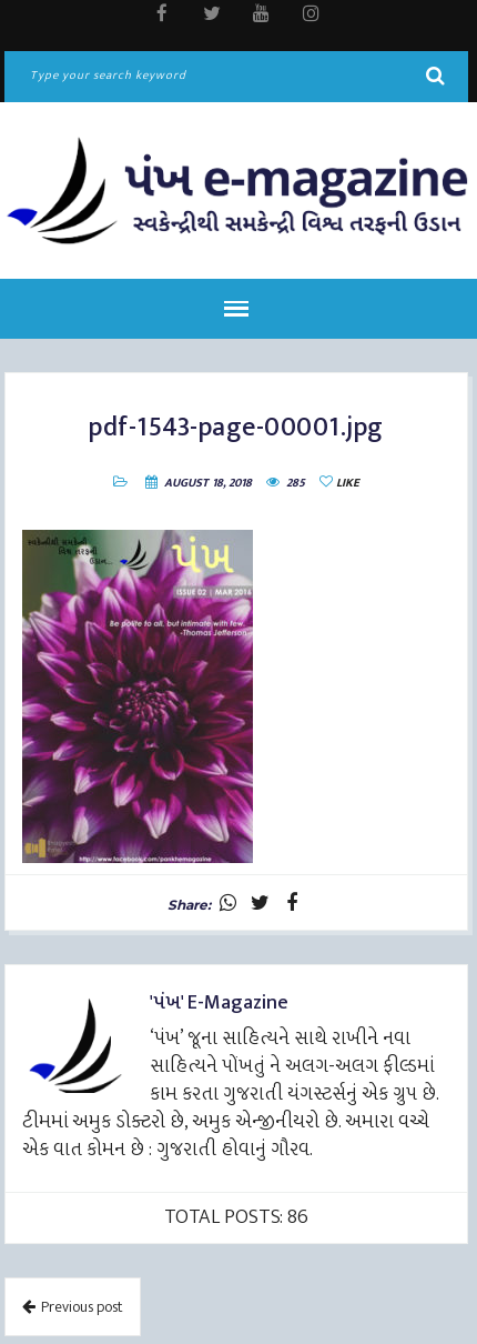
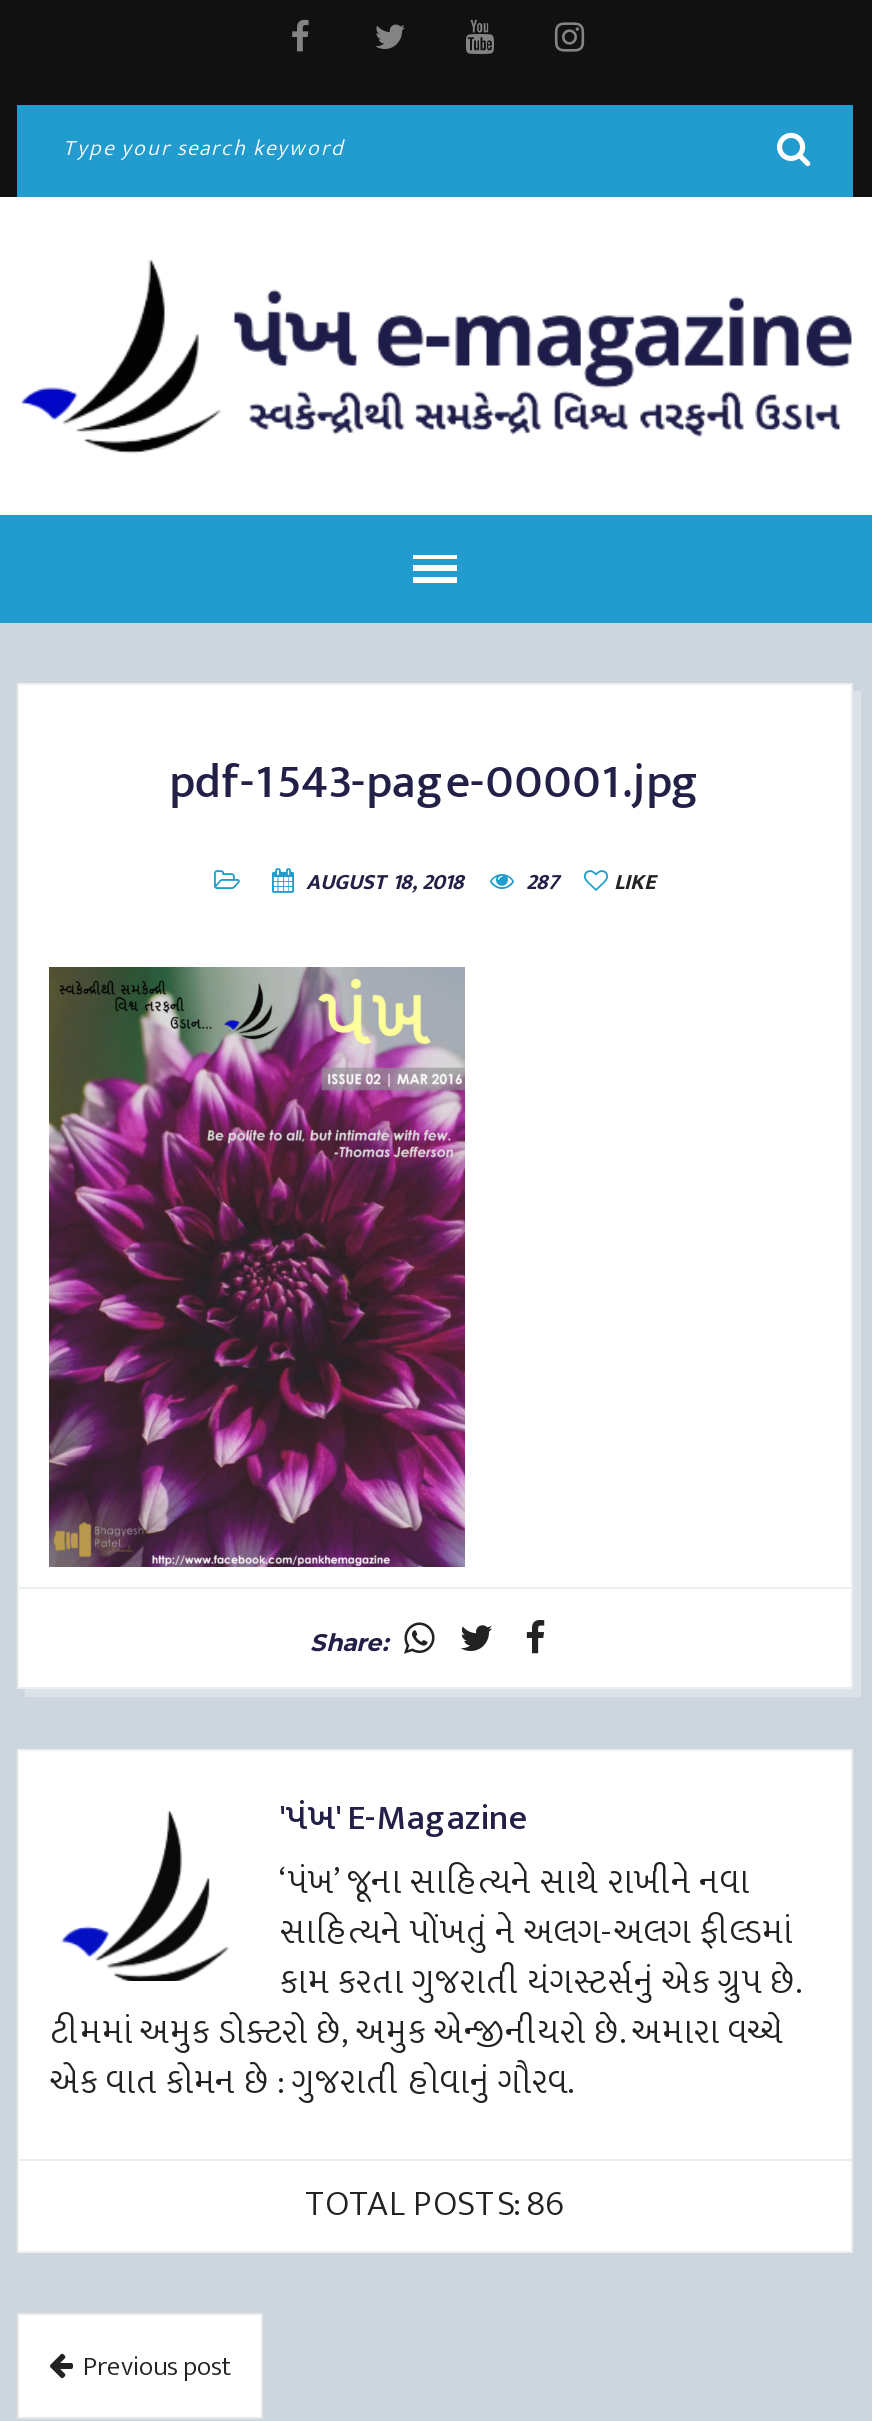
[161,473,359,493] AUGUST 18, 2018 285 LIKE -> [300,865,656,901] AUGUST 18, 2018 287 LIKE

